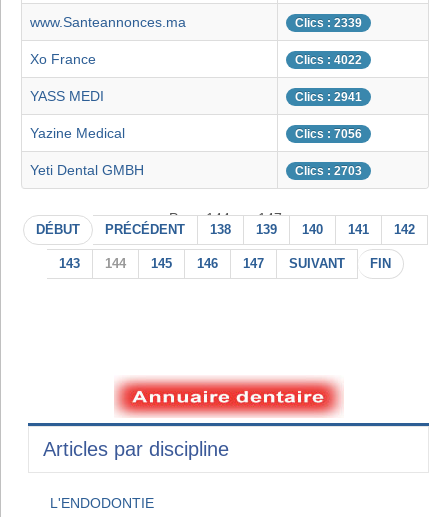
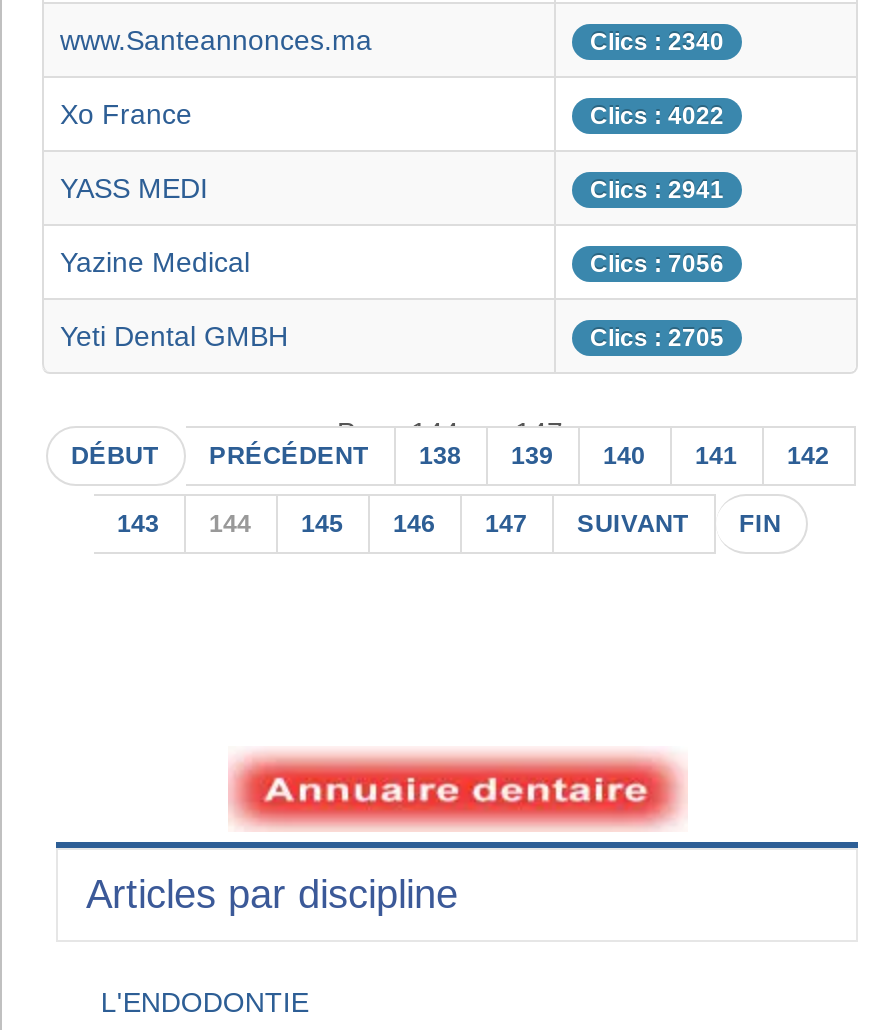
[295,16,362,30] Clics : 2339 -> [590,28,724,56] Clics : 2340
[295,164,362,178] Clics : 2703 -> [590,324,724,352] Clics : 2705

